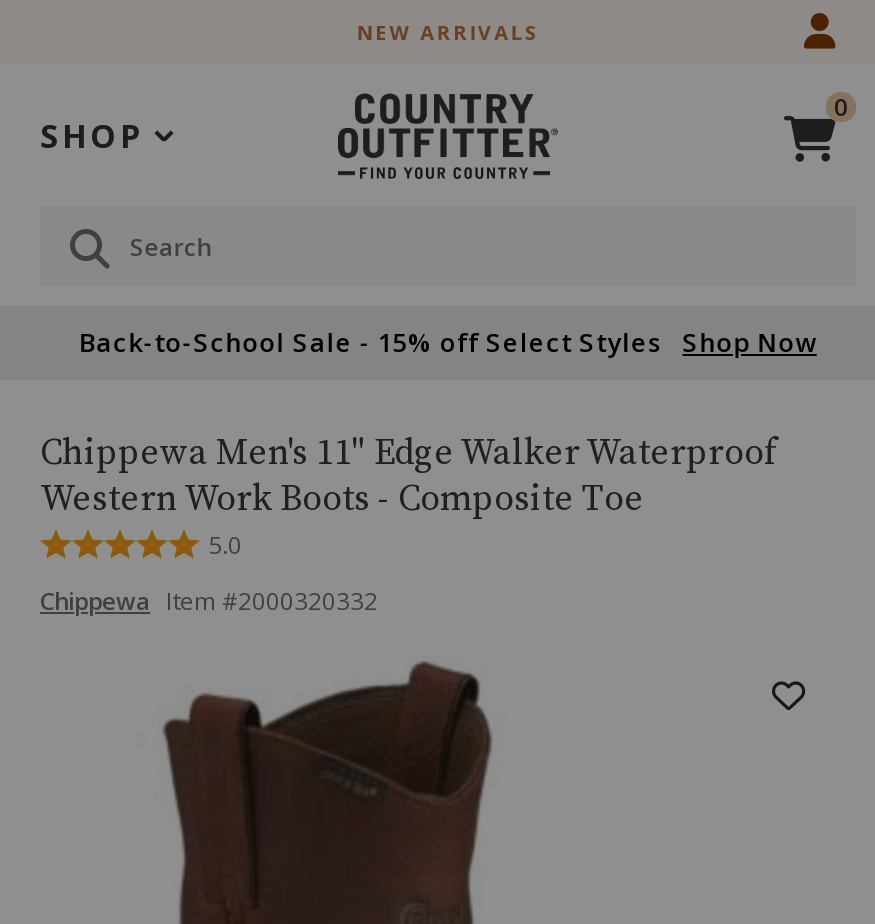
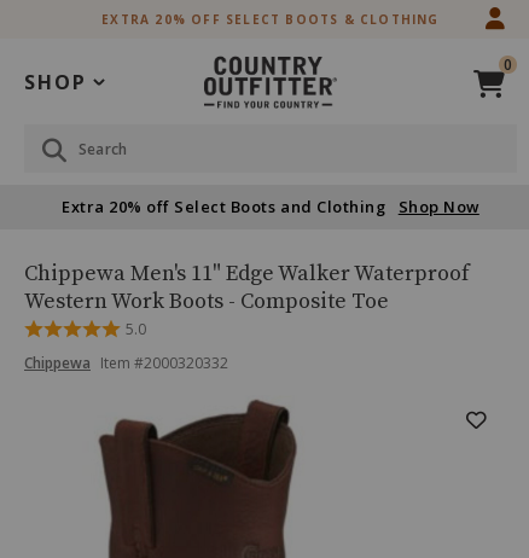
[357,18,539,46] NEW ARRIVALS -> [102,11,439,28] EXTRA 20% OFF SELECT BOOTS & CLOTHING
[79,324,817,360] Back-to-School Sale - 15% off Select Styles Shop Now -> [62,196,479,217] Extra 20% off Select Boots and Clothing Shop Now

